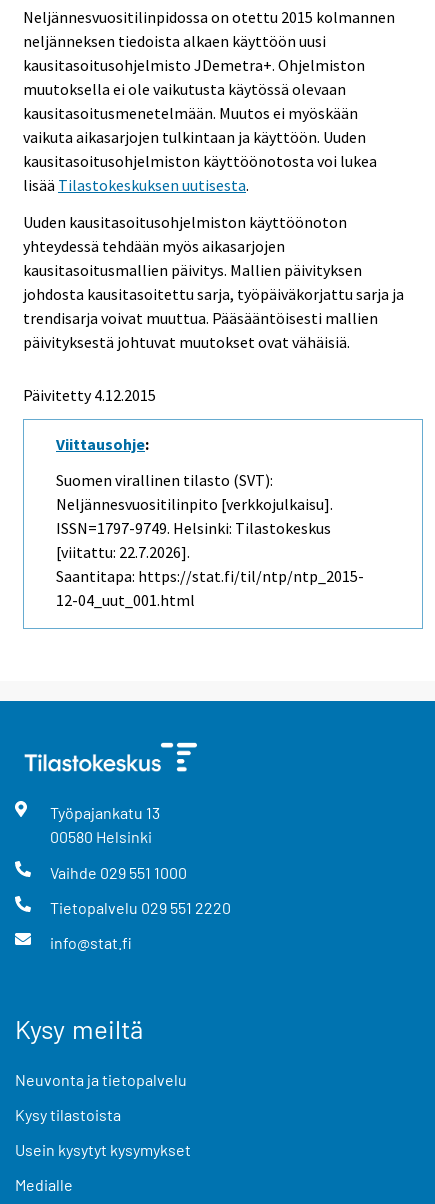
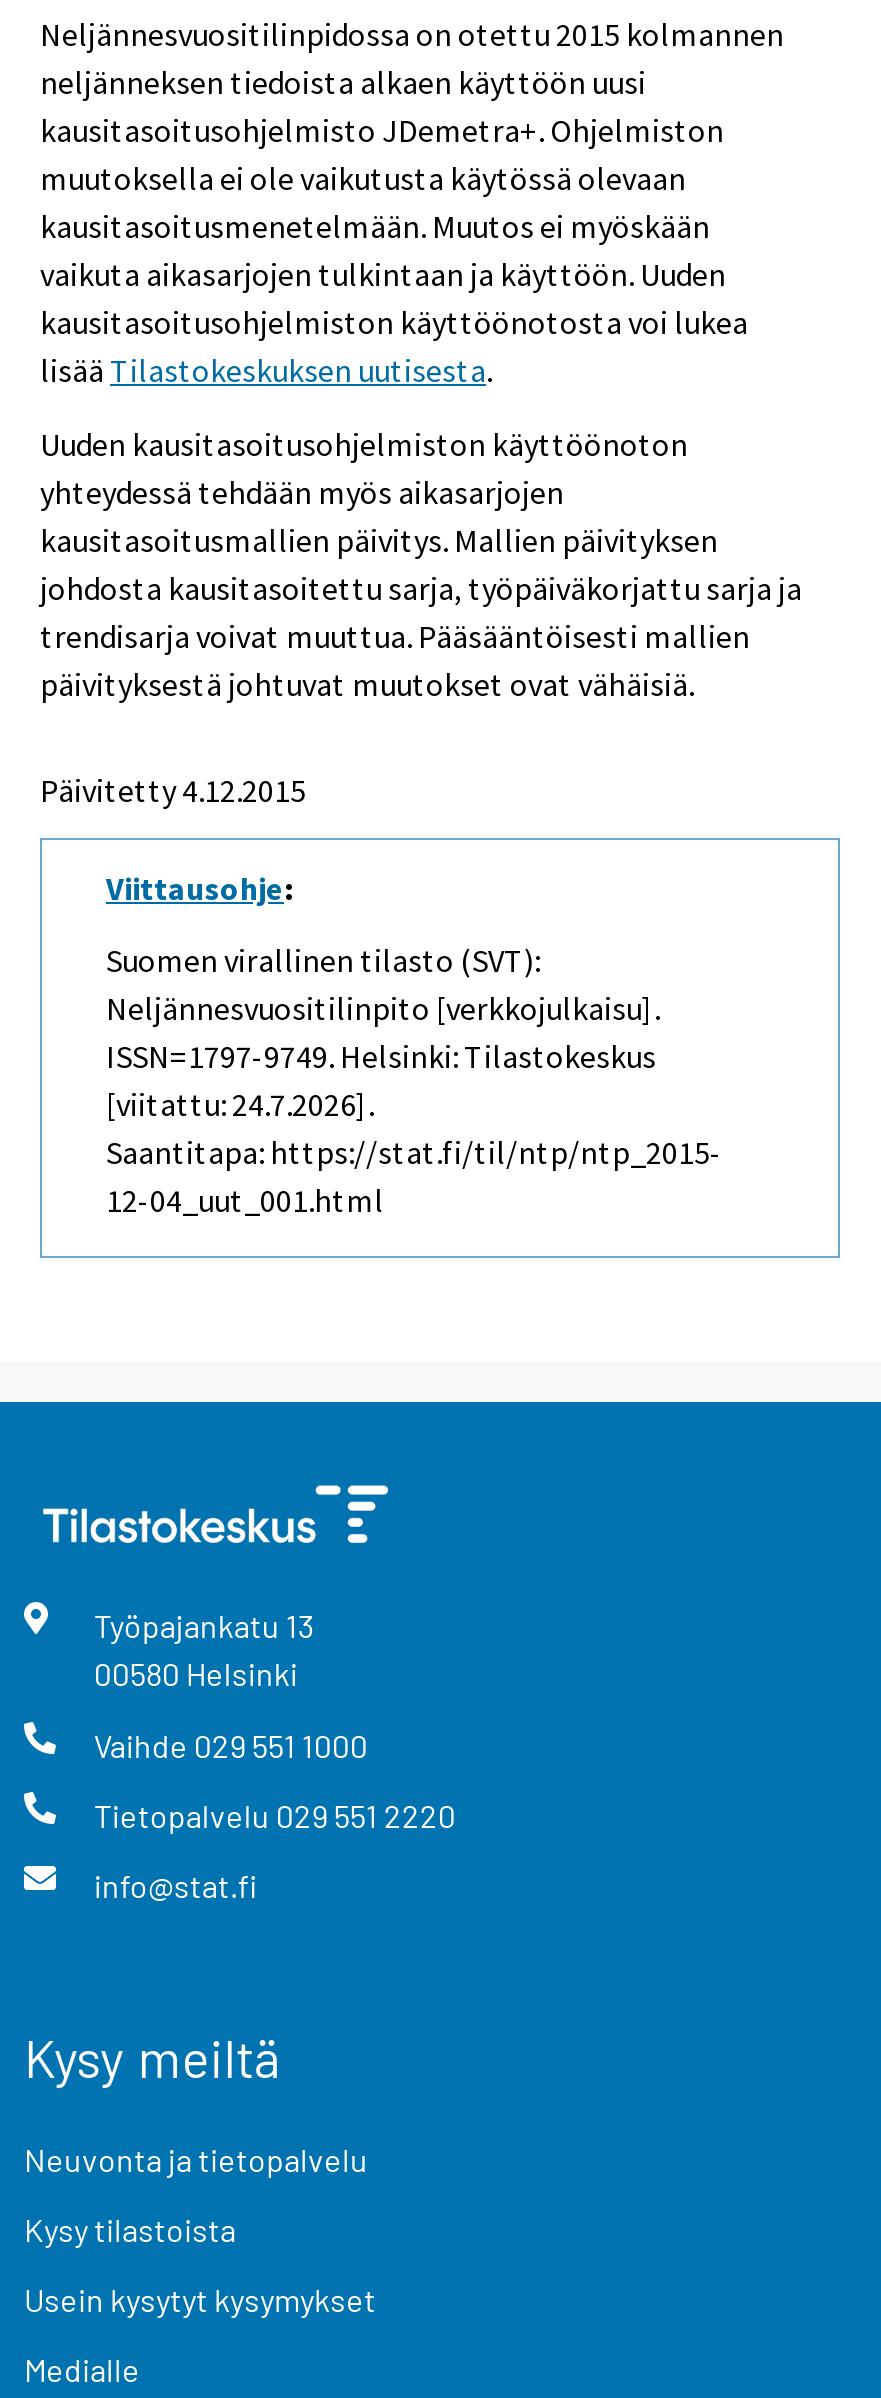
[56,542,190,562] [viitattu: 22.7.2026]. -> [106,1085,374,1125] [viitattu: 24.7.2026].

